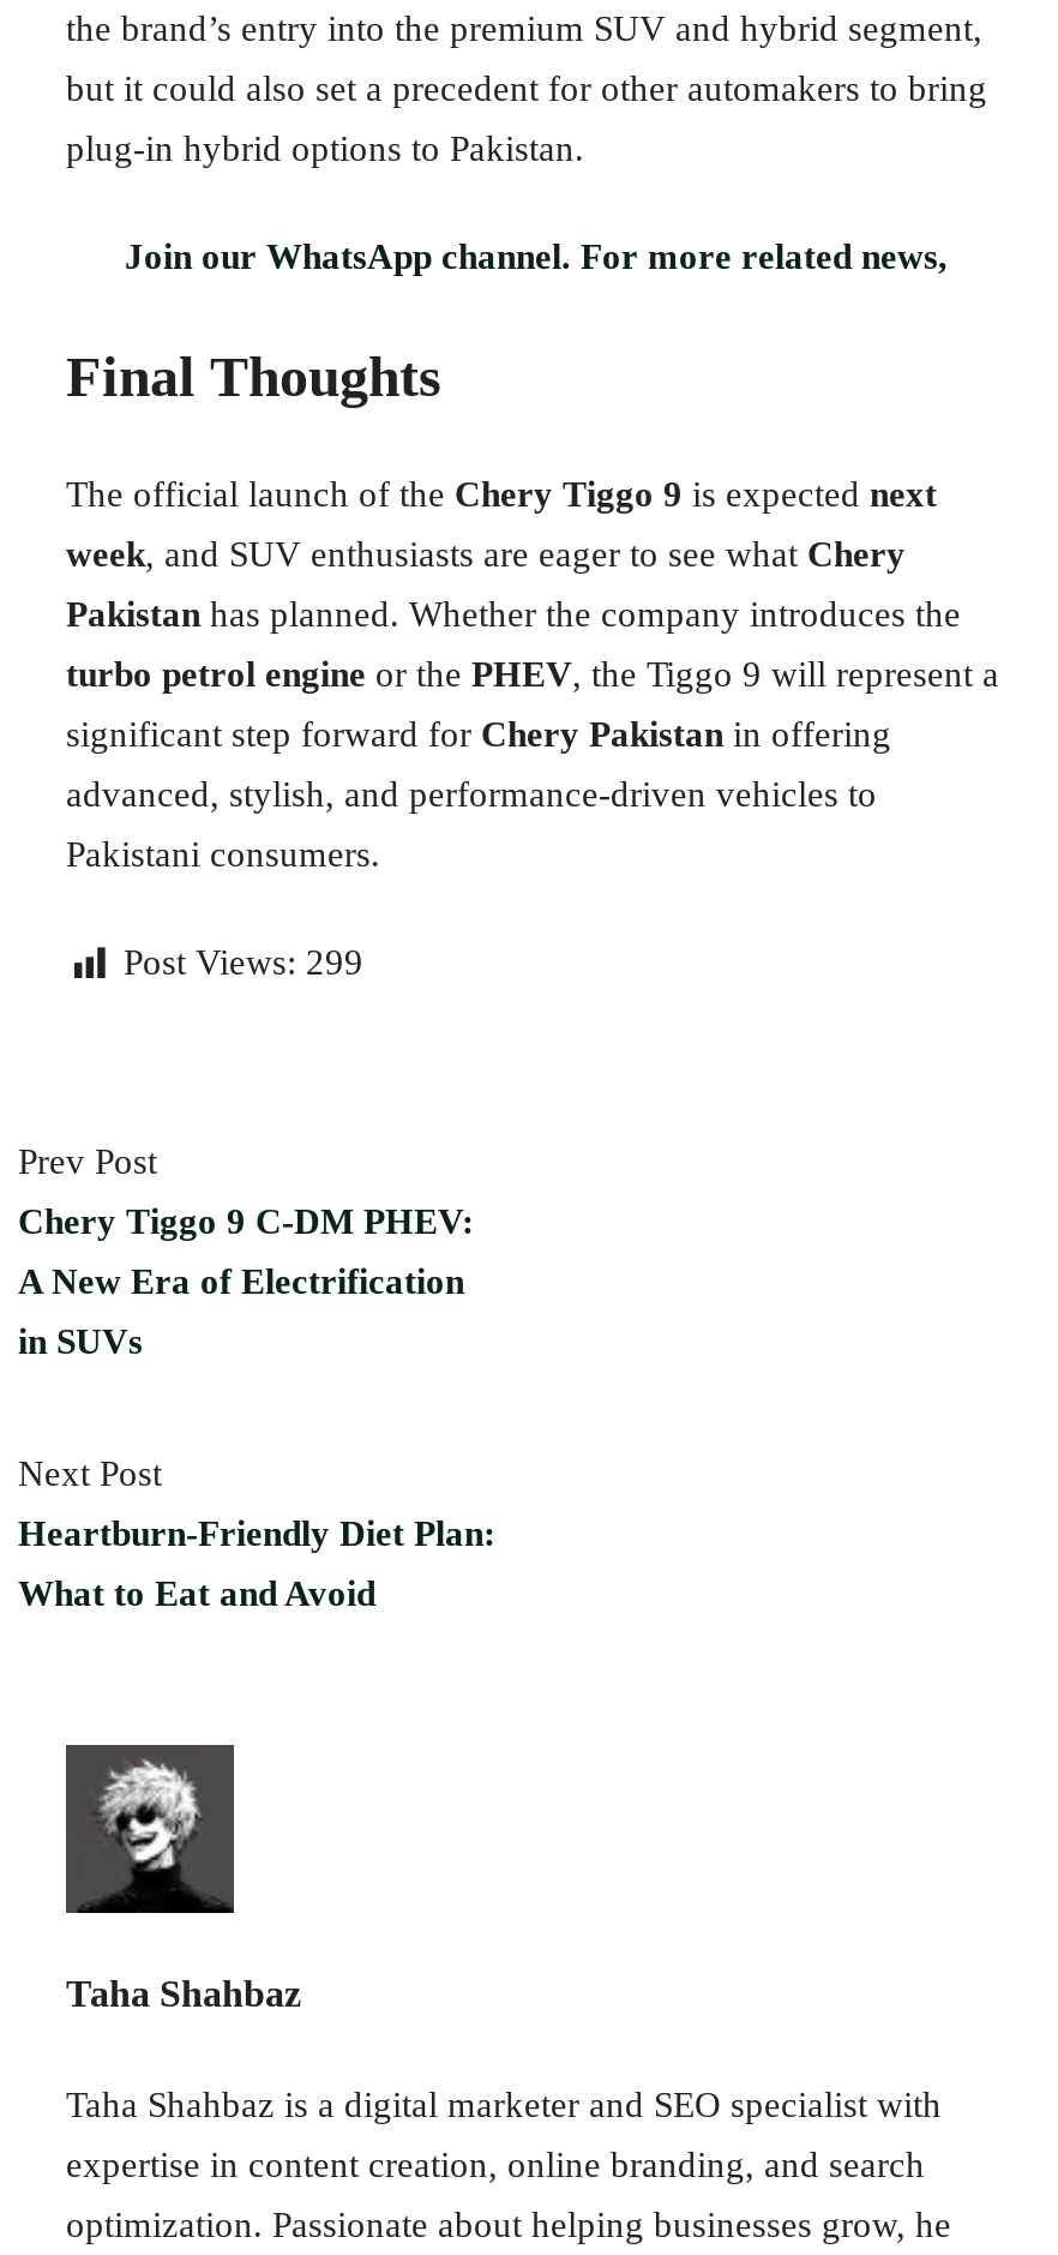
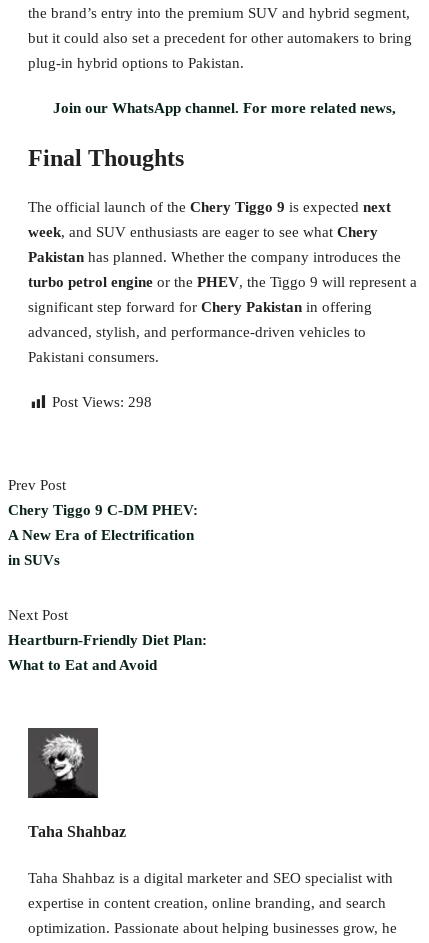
[124,944,363,982] Post Views: 299 -> [52,394,152,410] Post Views: 298

